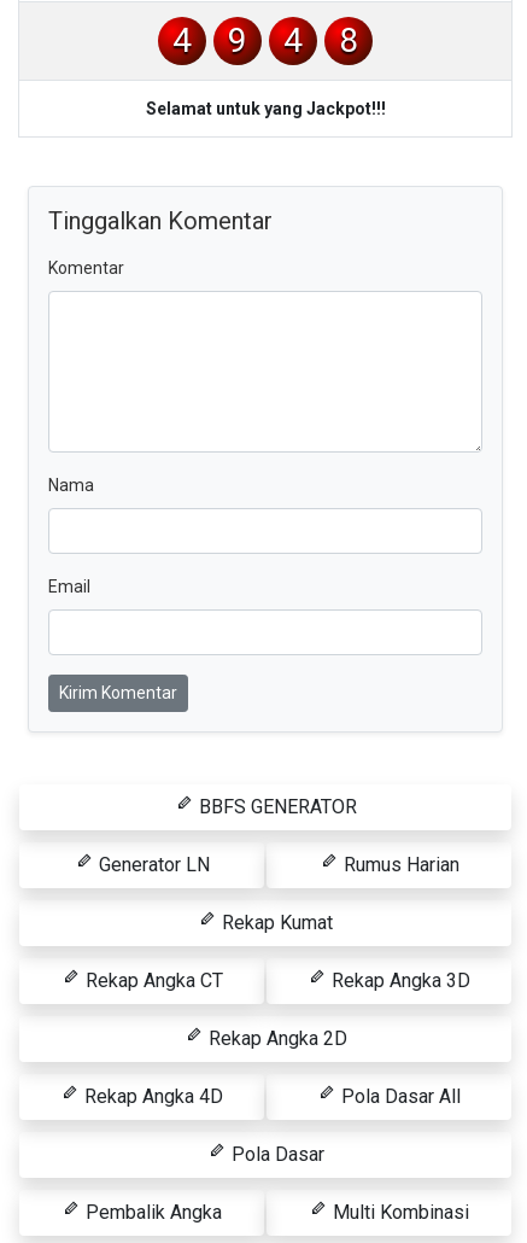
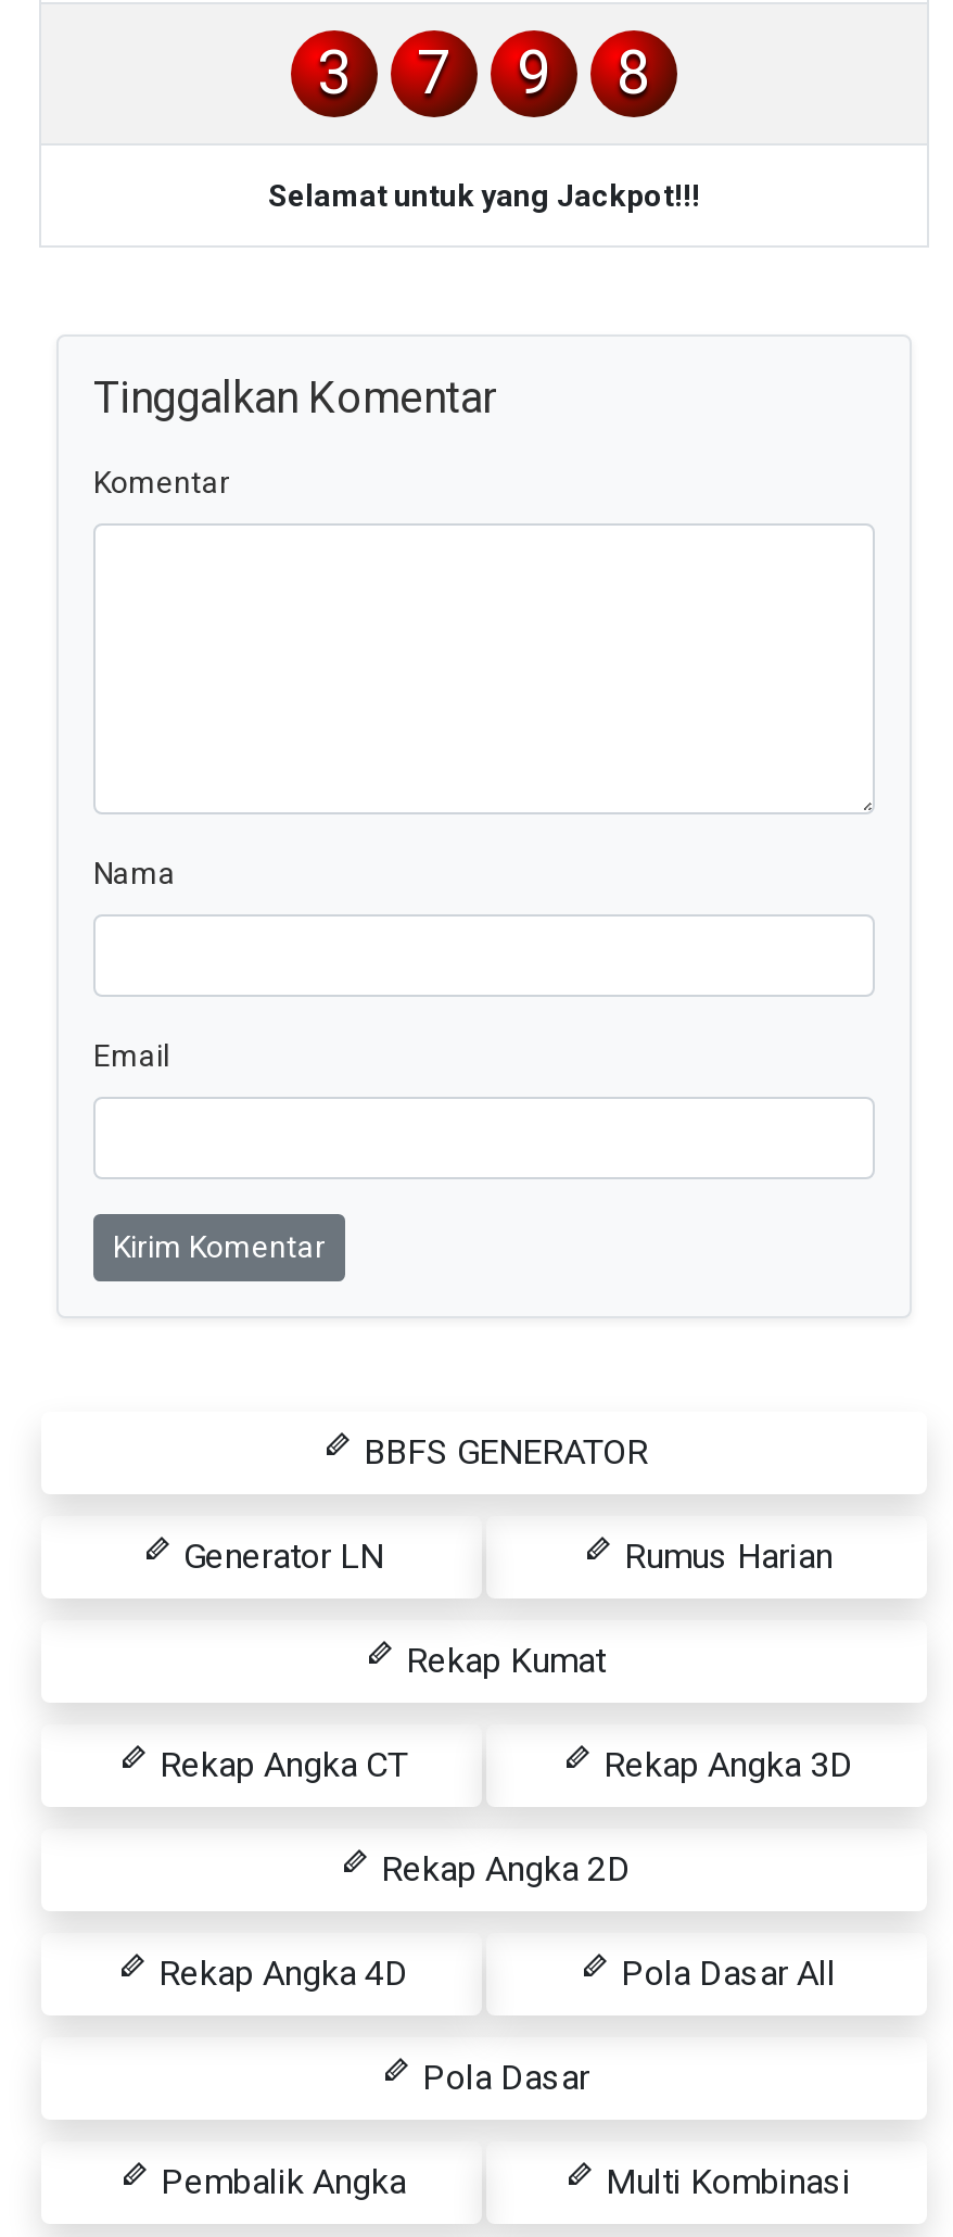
[172,20,192,60] 4 -> [317,36,452,108] 3 | 7
[283,20,303,60] 4 -> none

